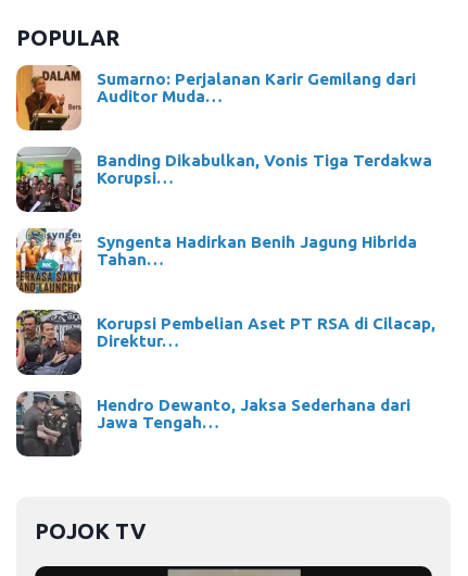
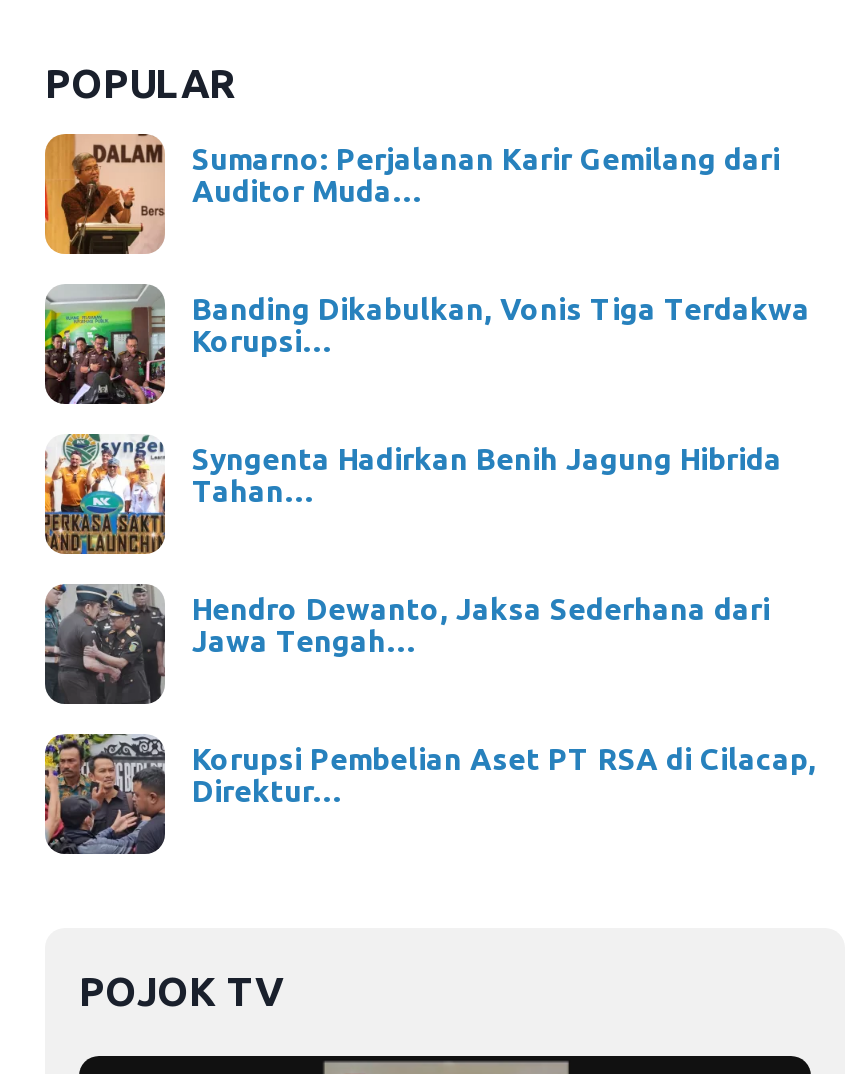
moved [14,308,435,376] -> [41,730,816,856]: [image] | Korupsi Pembelian Aset PT RSA di Cilacap, | Direktur…
moved [15,391,410,456] -> [43,584,770,704]: [image] | Hendro Dewanto, Jaksa Sederhana dari | Jawa Tengah…

